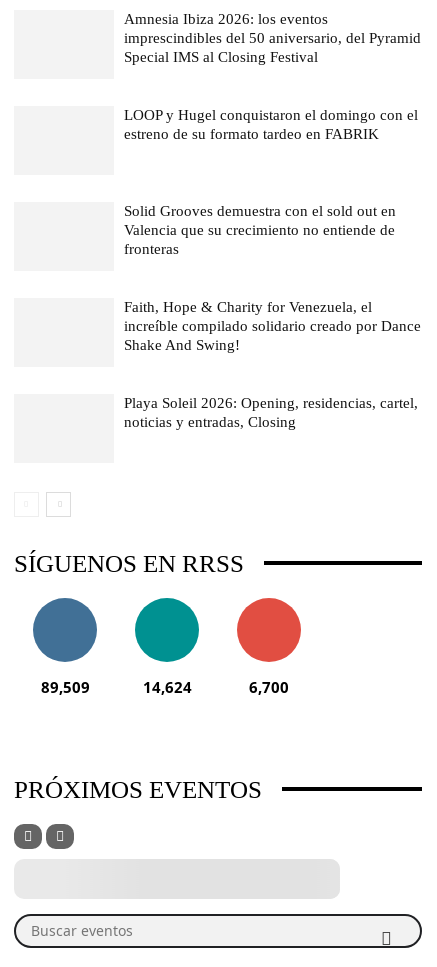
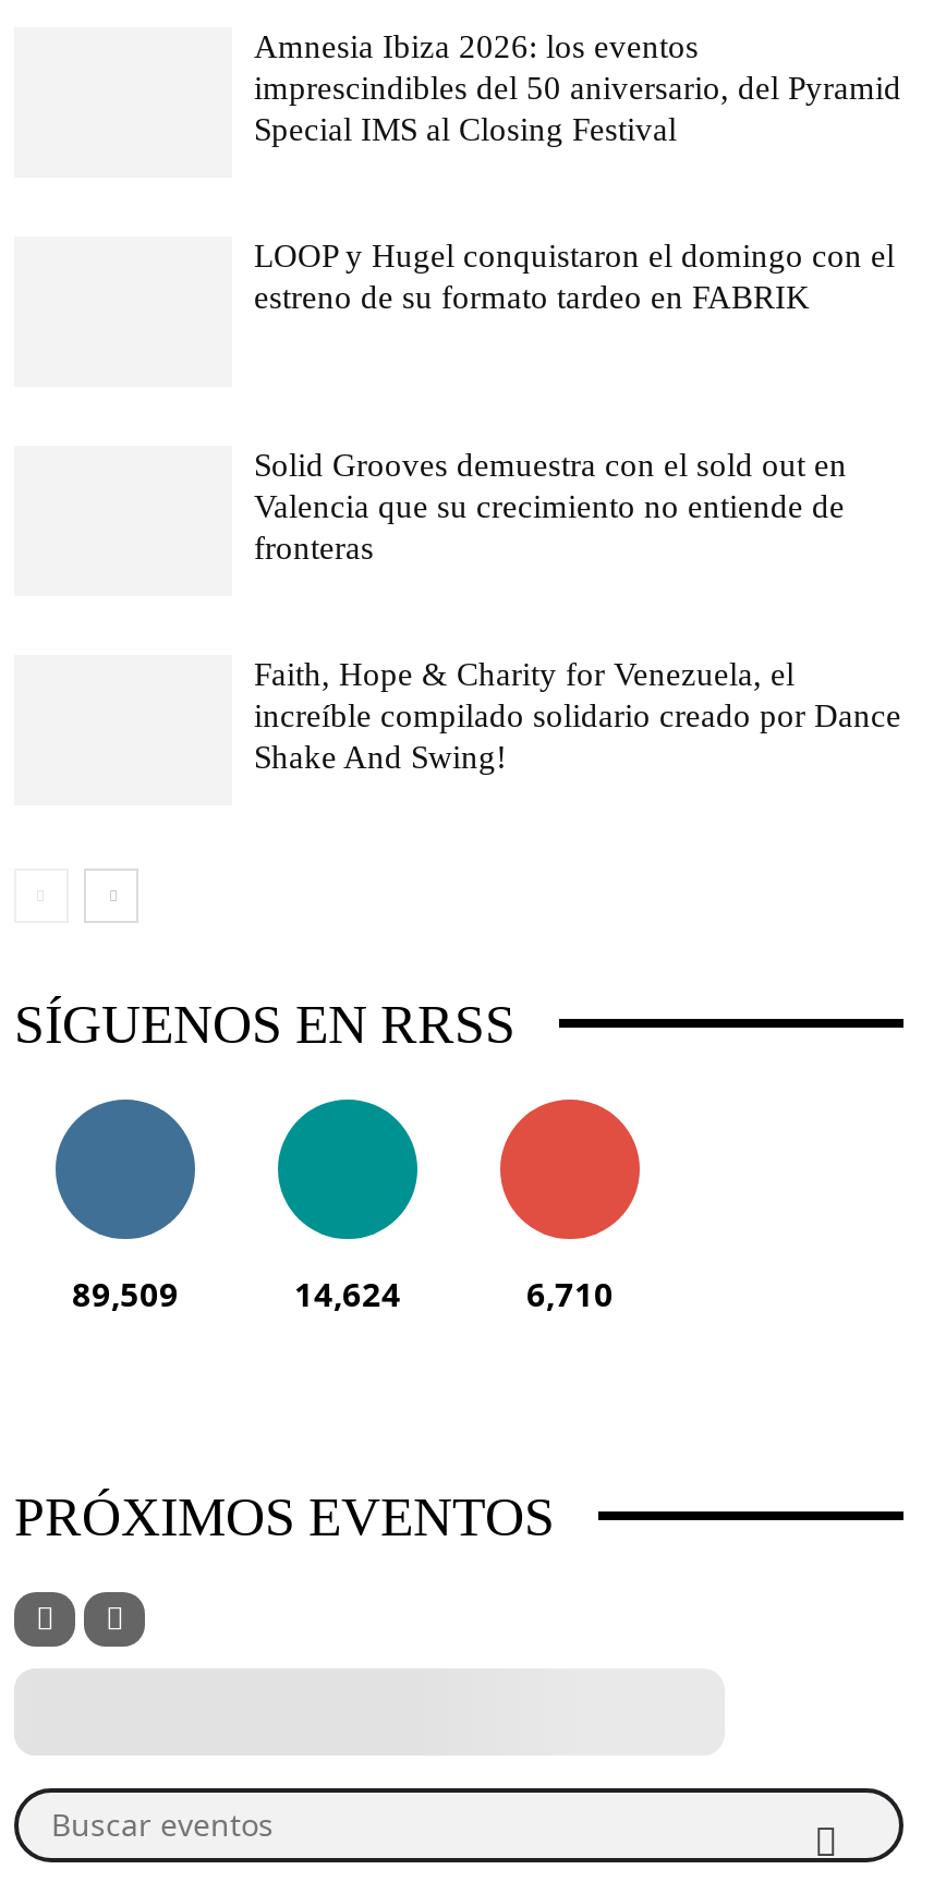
[124,395,418,430] Playa Soleil 2026: Opening, residencias, cartel, | noticias y entradas, Closing -> none
[249,677,289,697] 6,700 -> [526,1271,614,1315] 6,710

